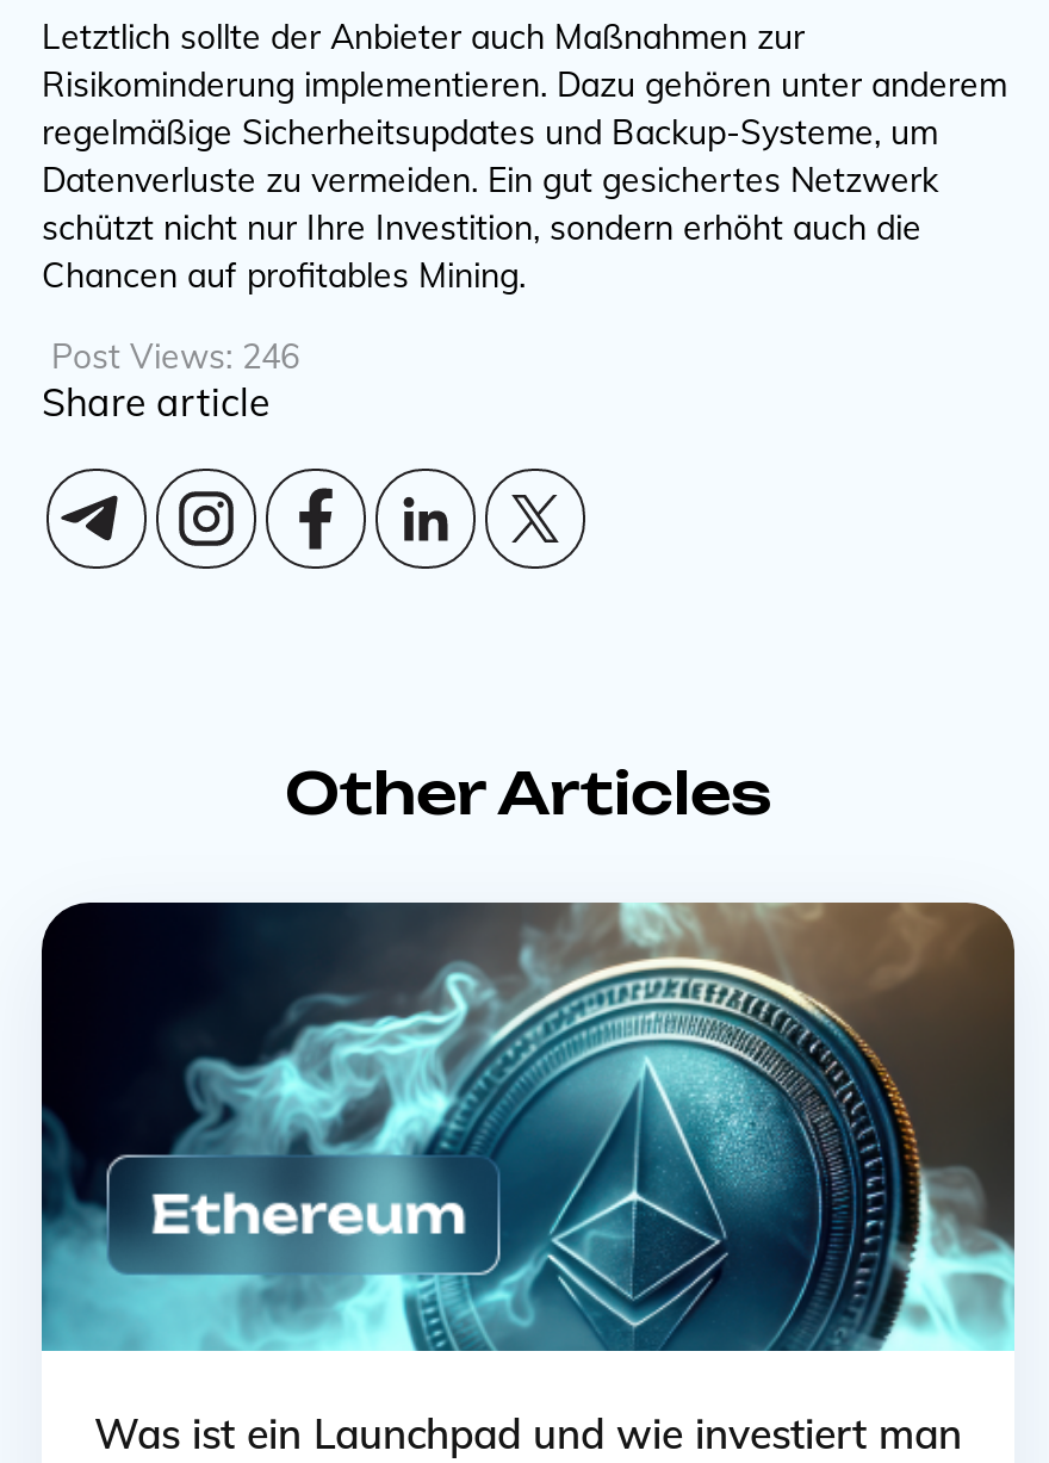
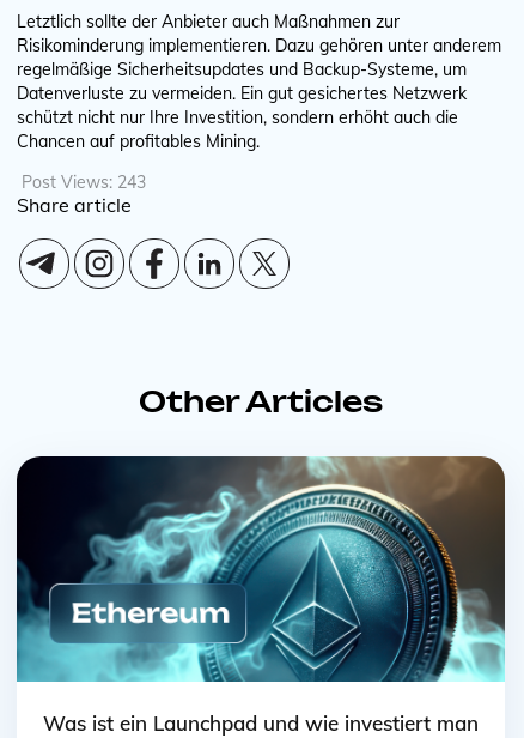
[51,335,299,378] Post Views: 246 -> [22,171,146,193] Post Views: 243

